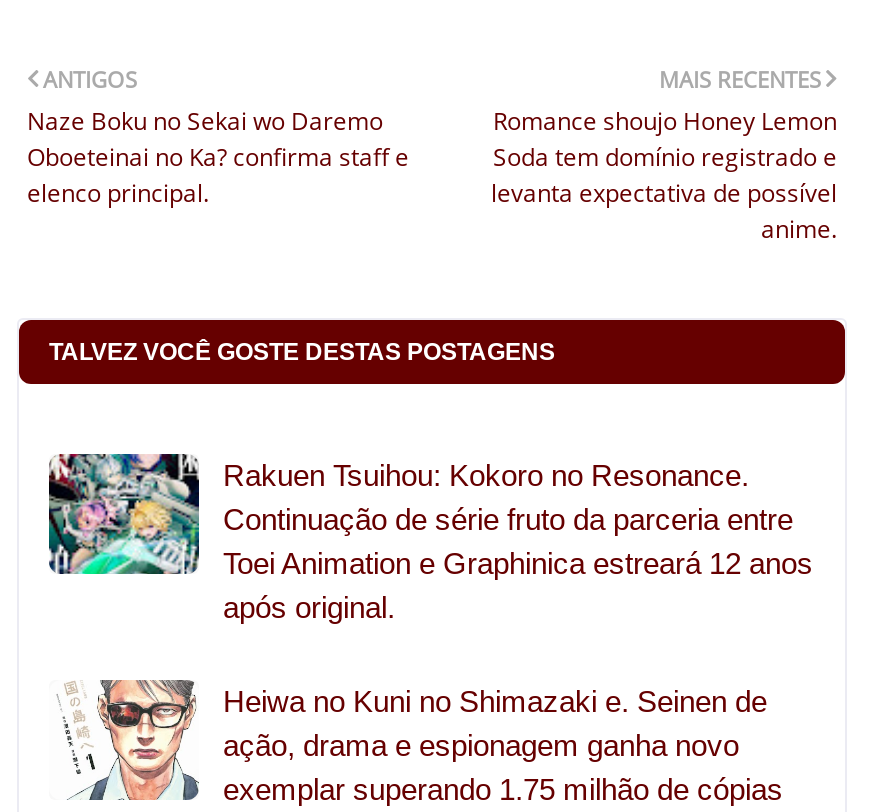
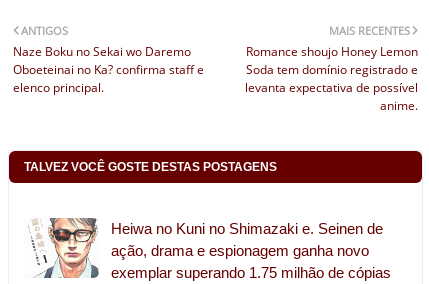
[47,452,813,624] [image] | Rakuen Tsuihou: Kokoro no Resonance. | Continuação de série fruto da parceria entre | Toei Animation e Graphinica estreará 12 anos | após original. -> none

